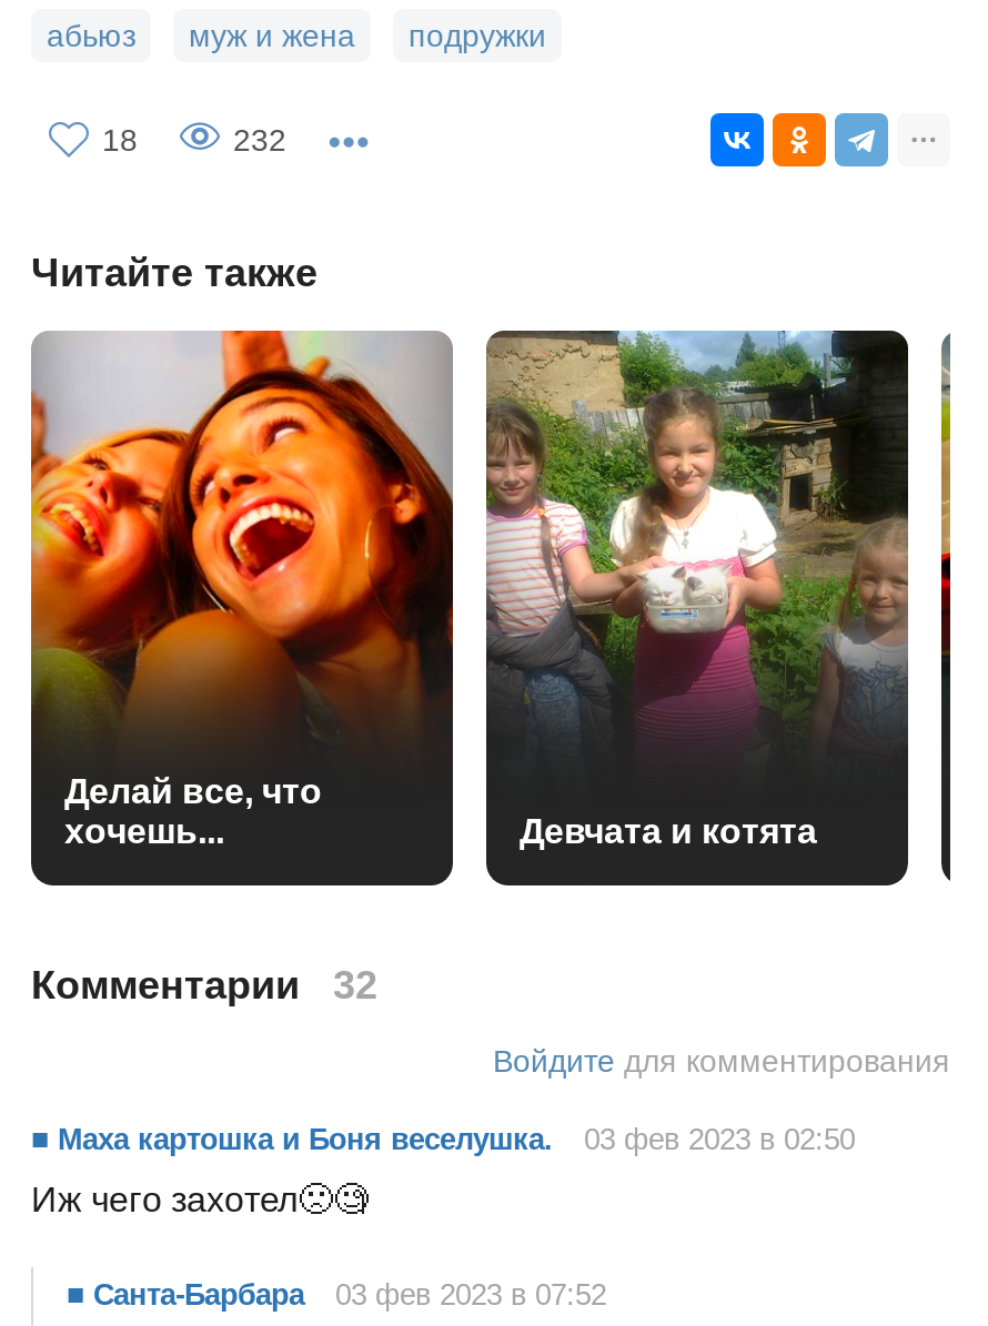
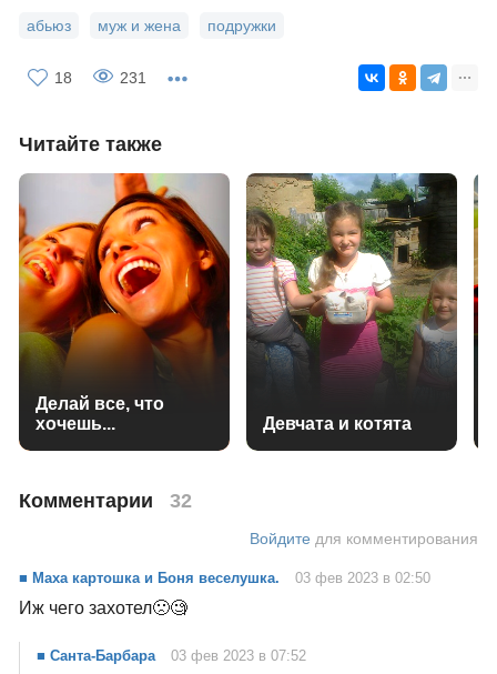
[233,124,286,160] 232 -> [120,70,146,88] 231

